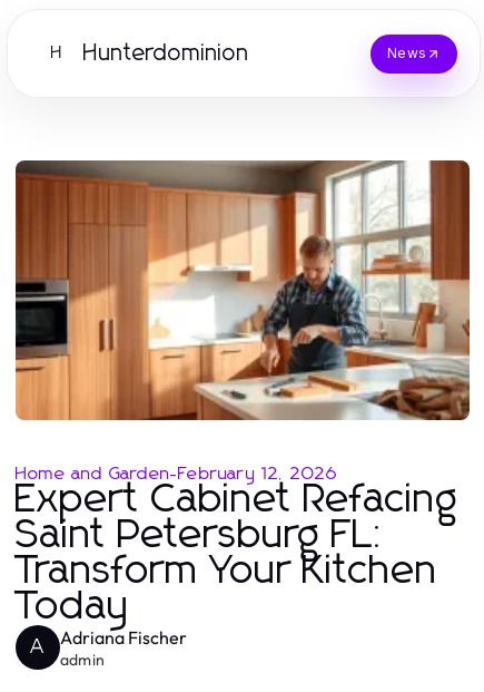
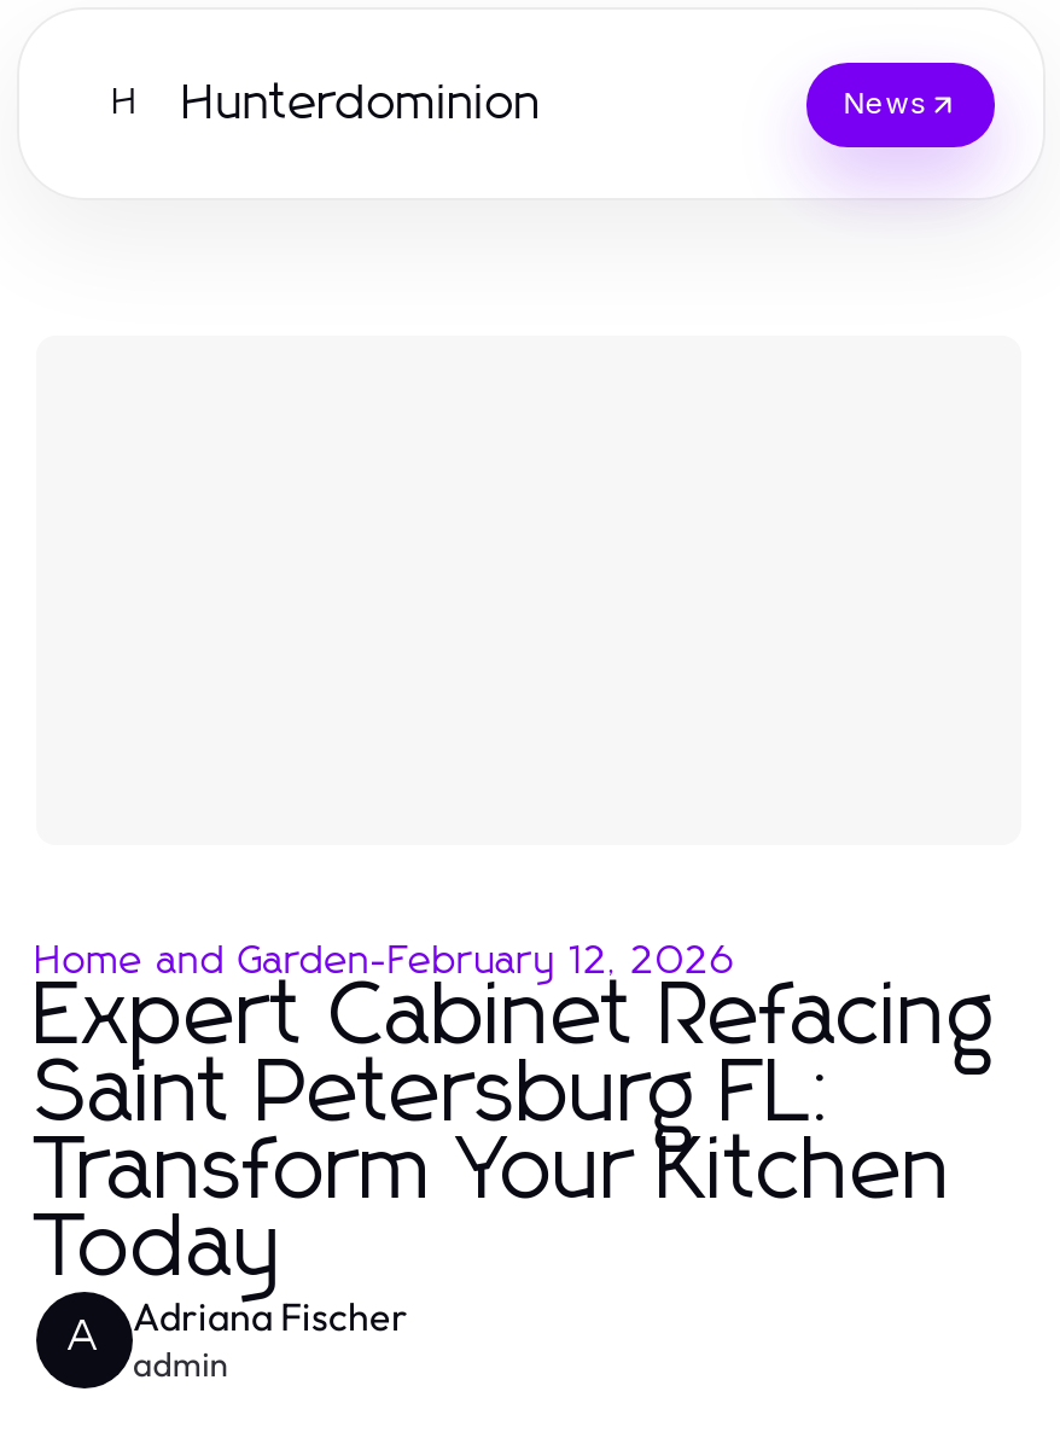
[14,159,471,421] [image] -> none

